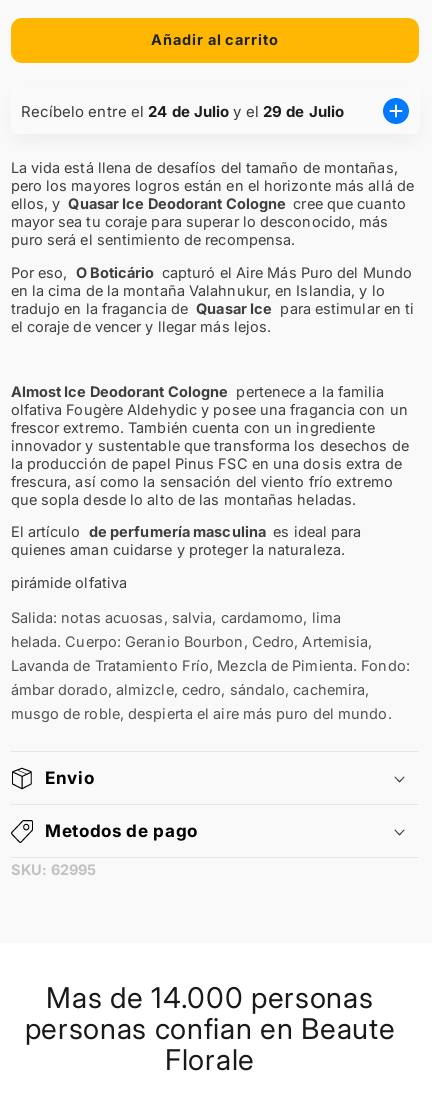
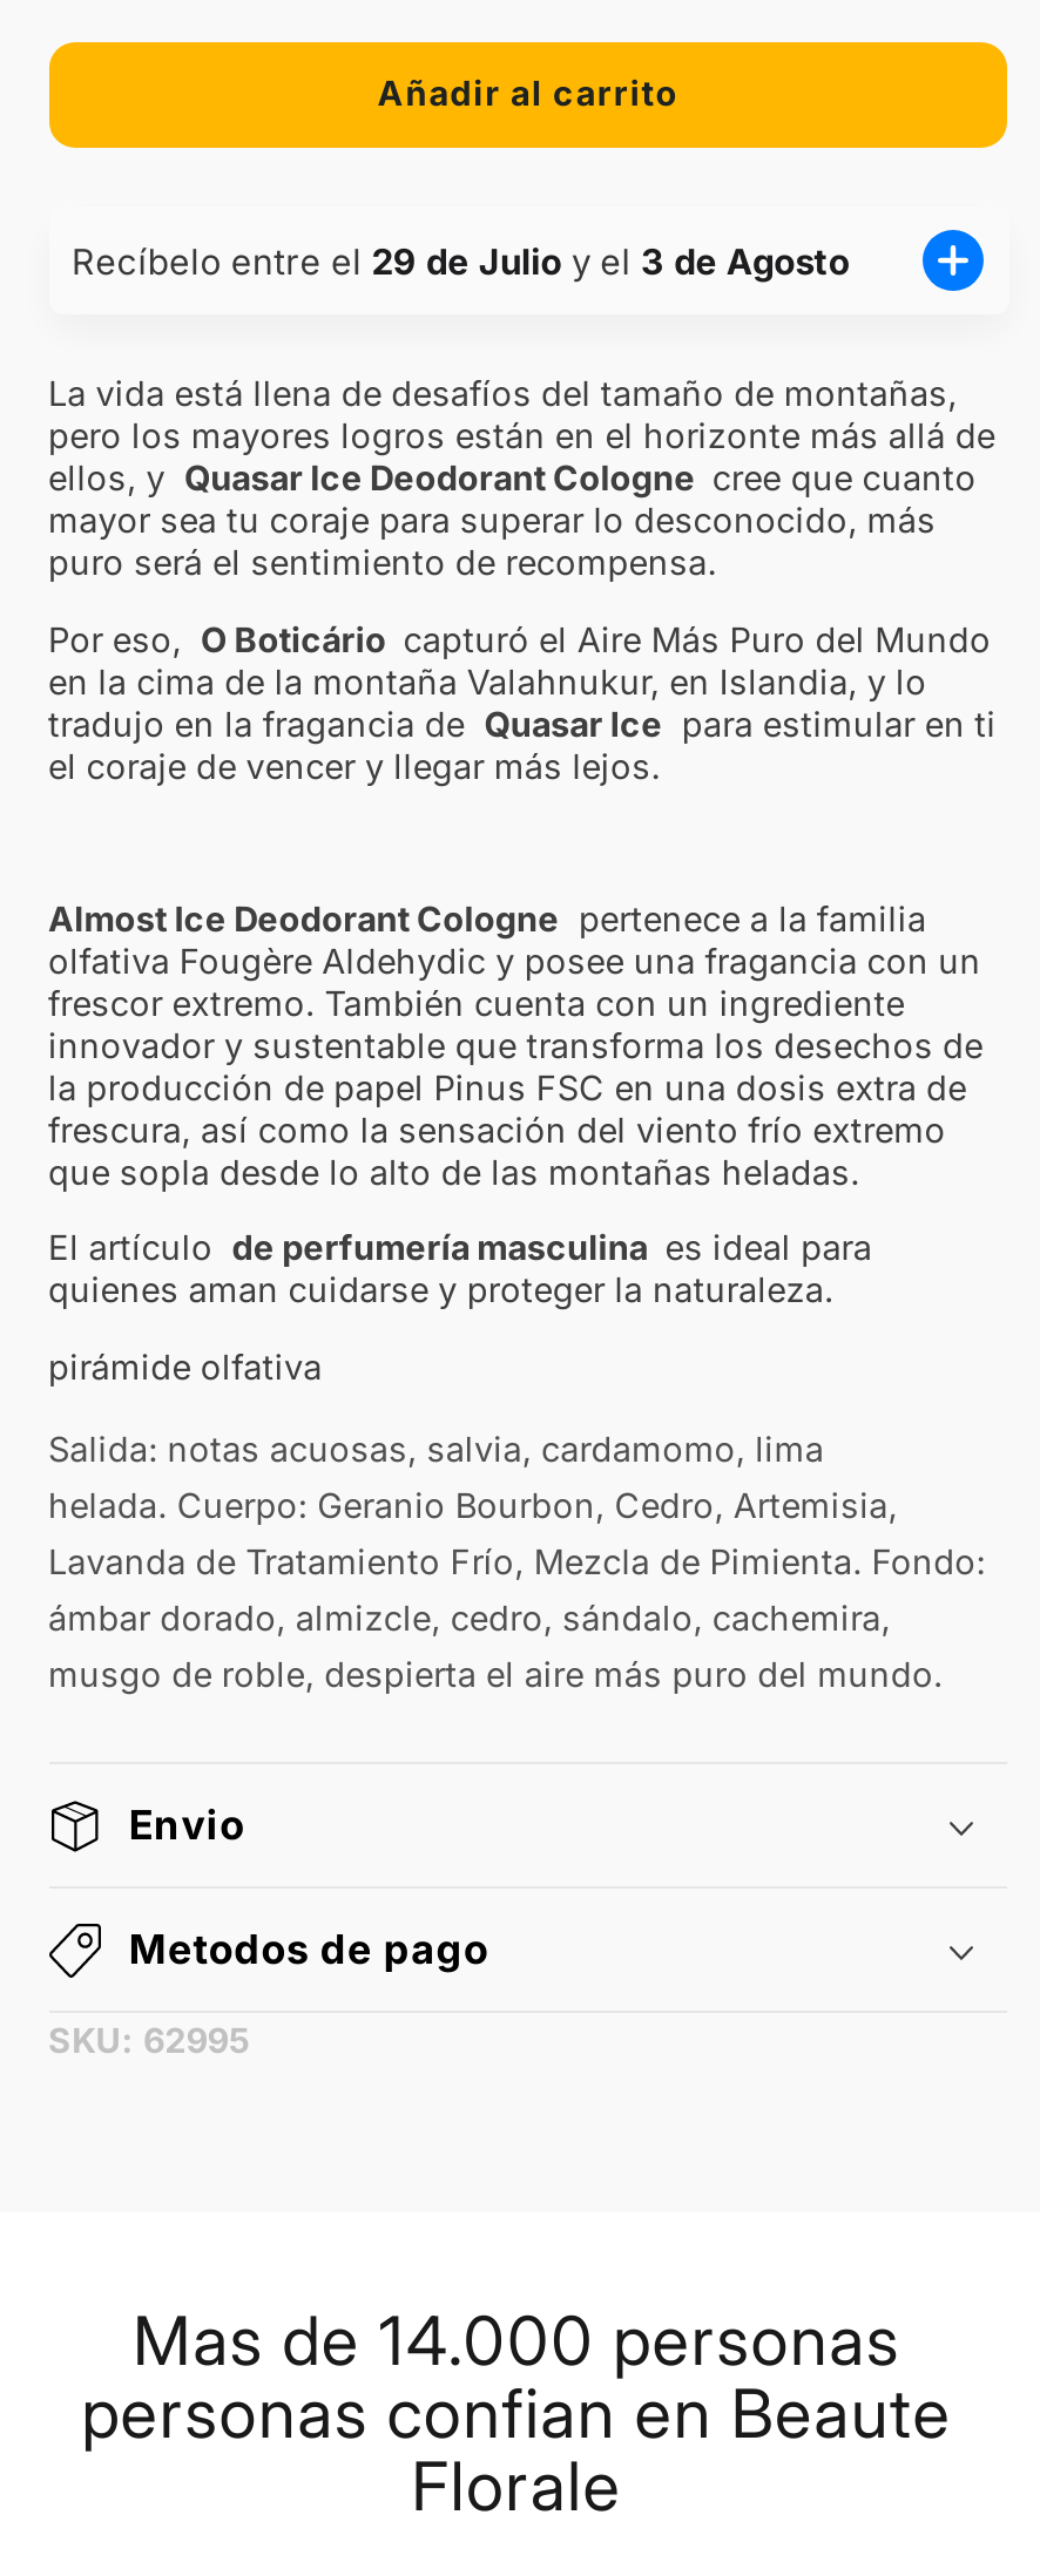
[20,102,344,121] Recíbelo entre el 24 de Julio y el 29 de Julio -> [72,239,850,283] Recíbelo entre el 29 de Julio y el 3 de Agosto

